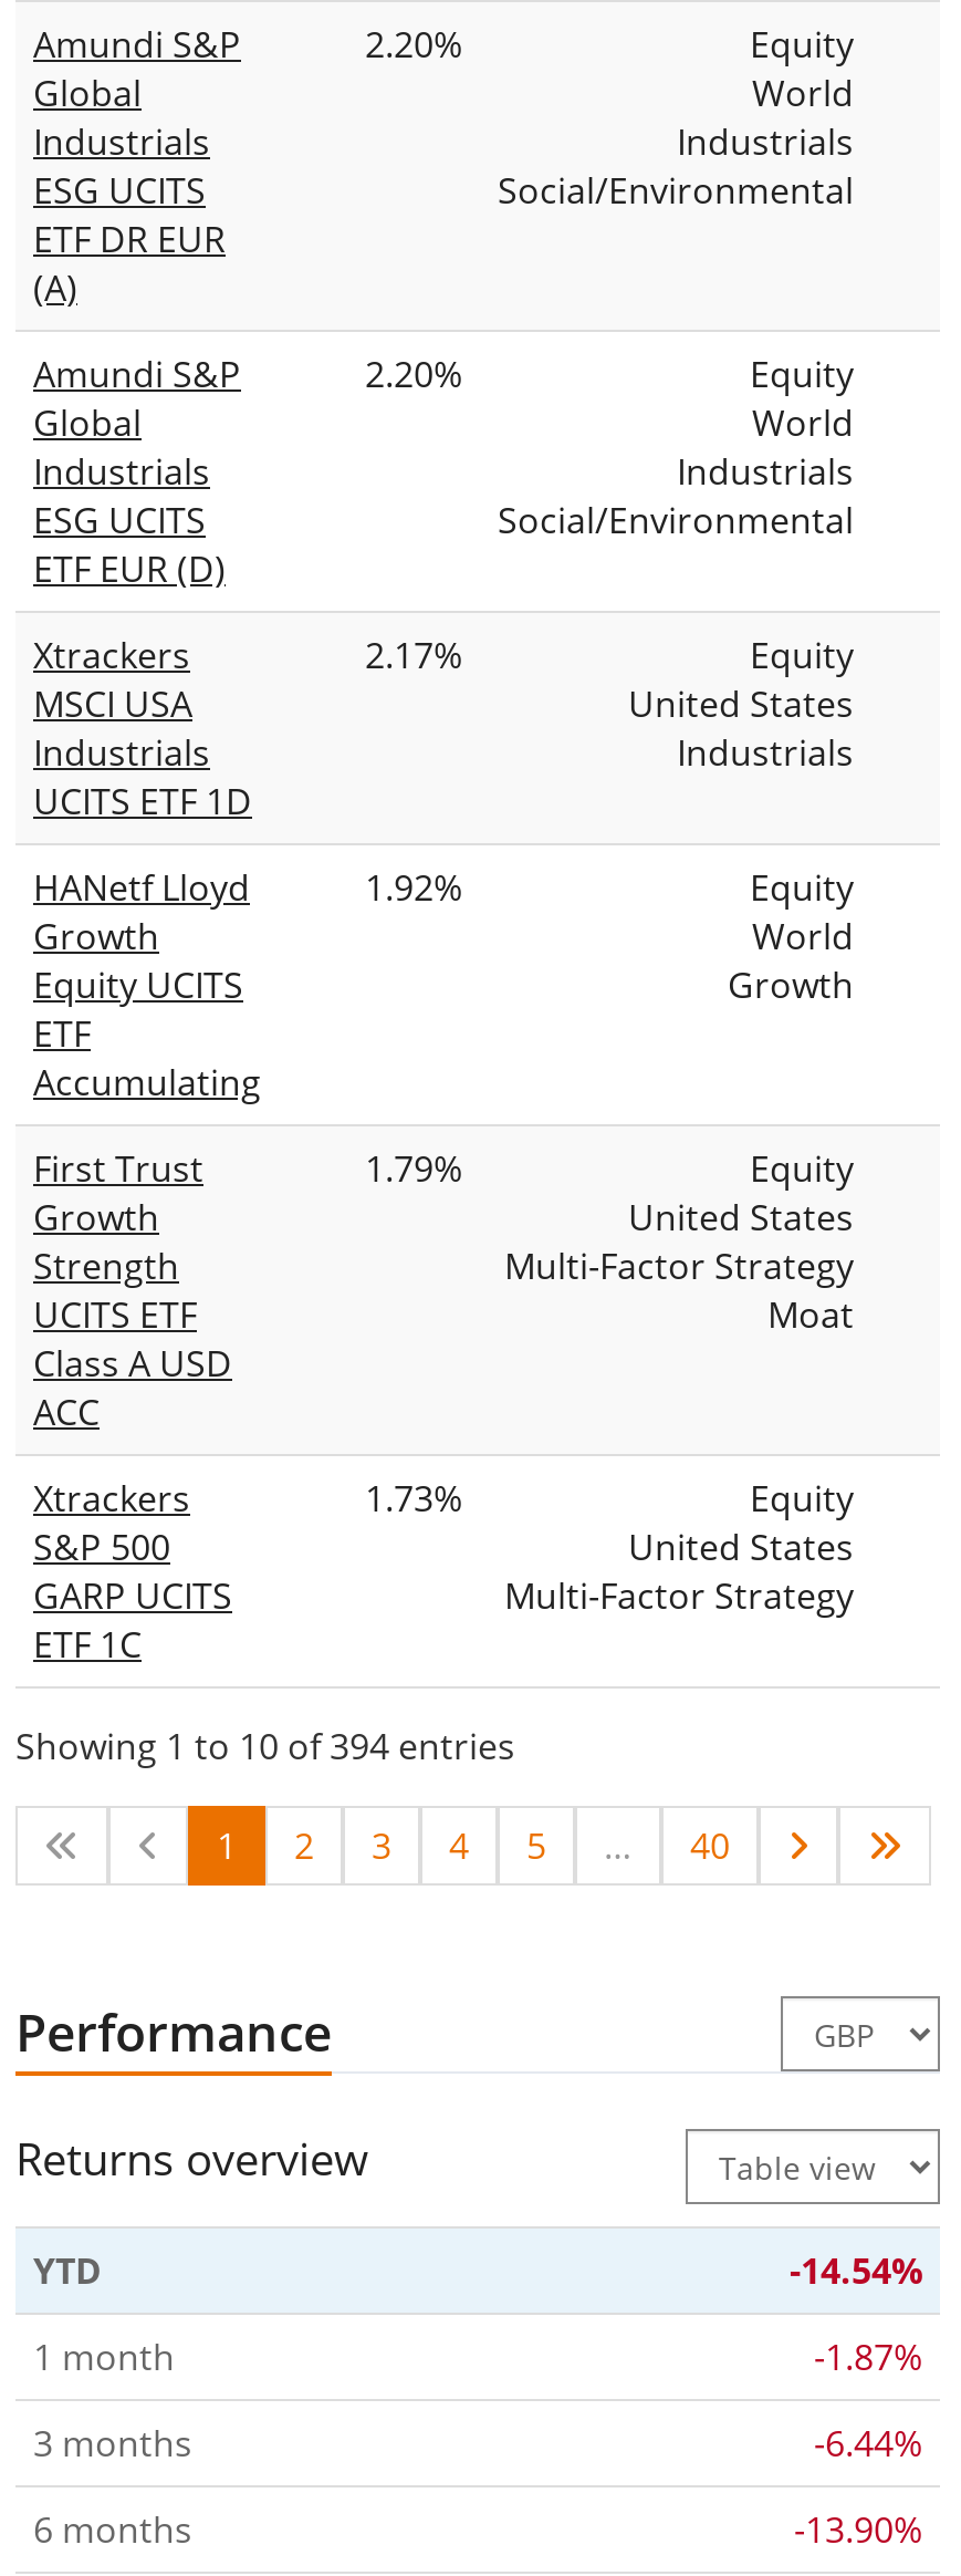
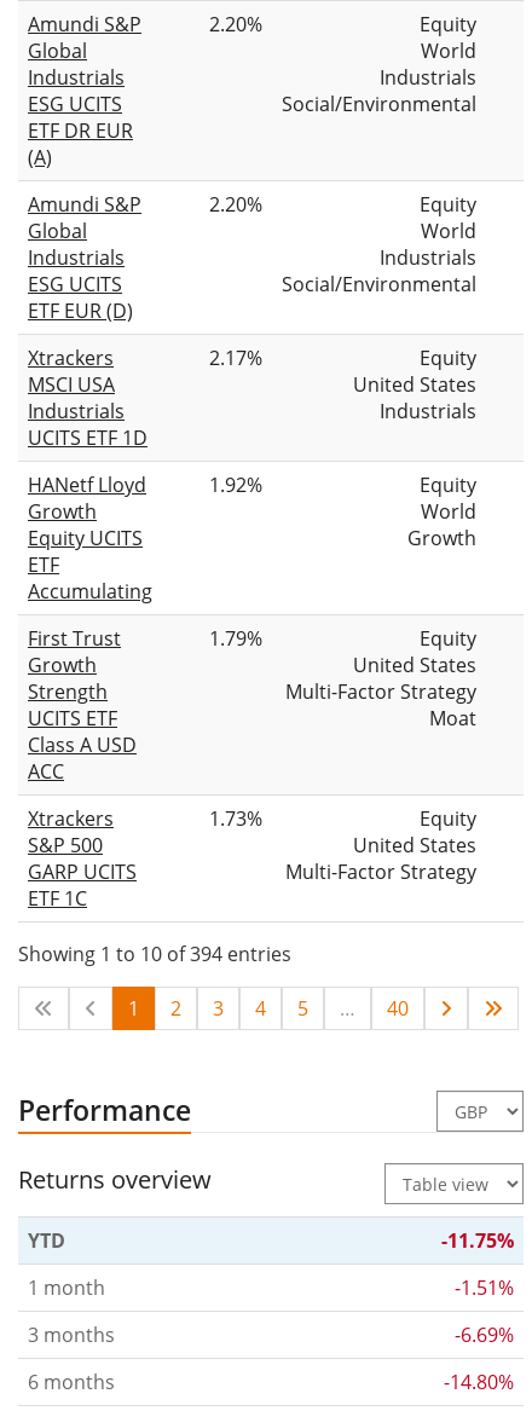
[790,2247,922,2295] -14.54% -> [441,1227,514,1254] -11.75%
[814,2333,922,2382] -1.87% -> [455,1275,514,1301] -1.51%
[814,2419,922,2468] -6.44% -> [455,1322,514,1348] -6.69%
[794,2506,922,2554] -13.90% -> [444,1369,514,1396] -14.80%

